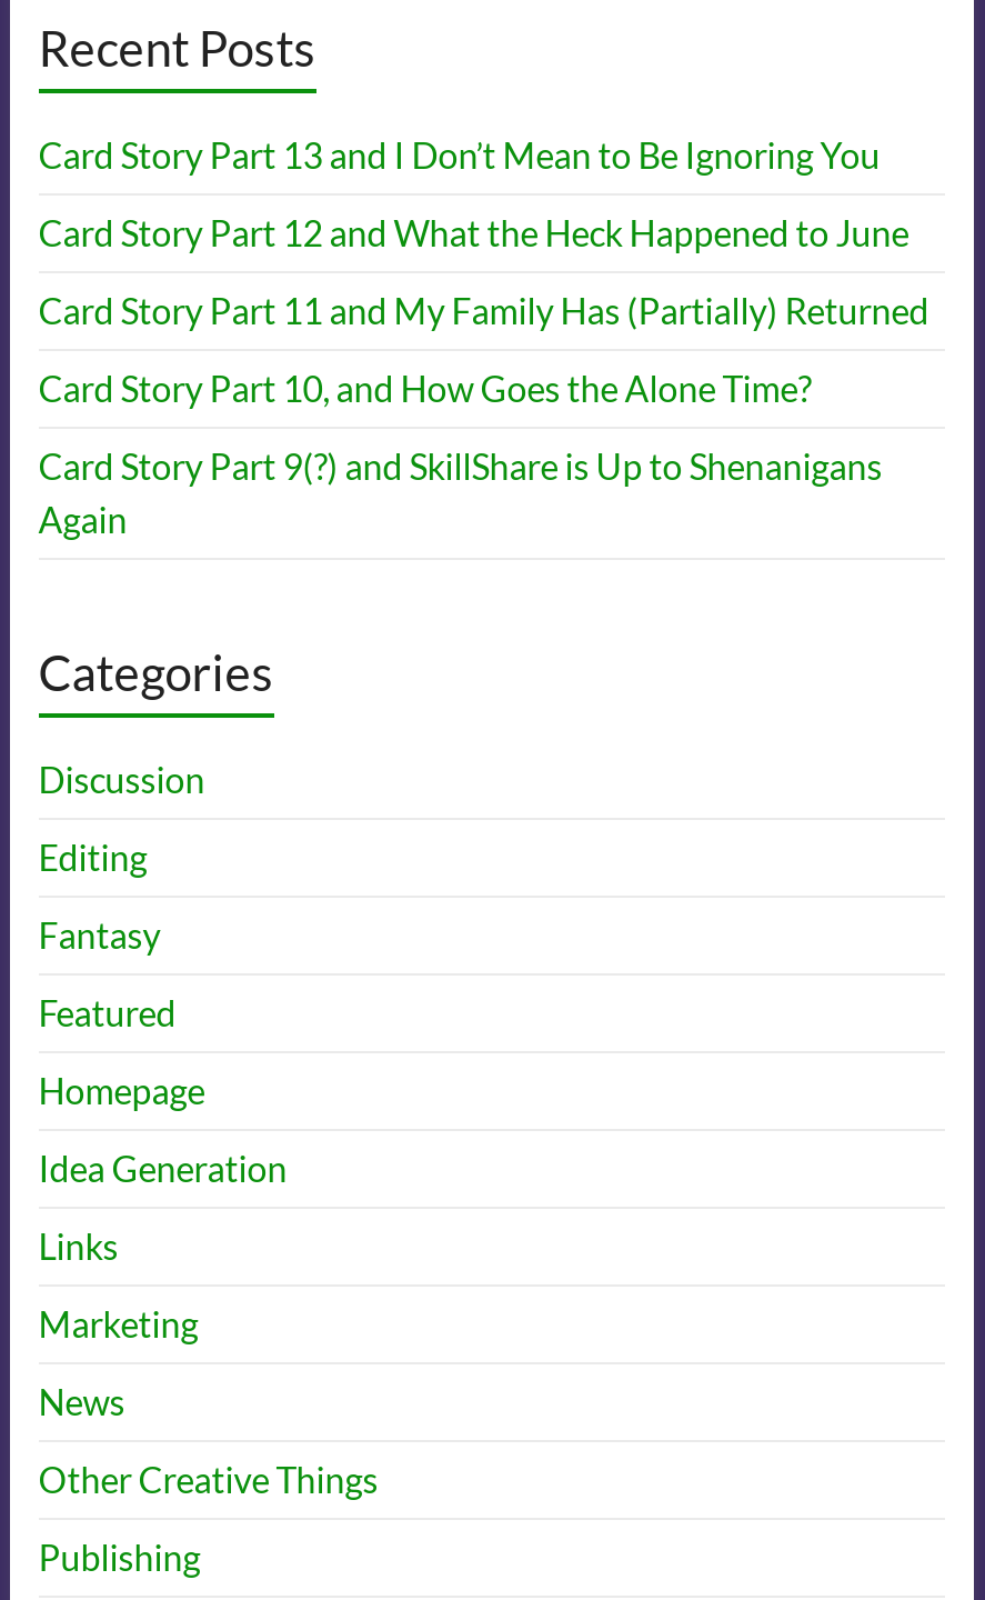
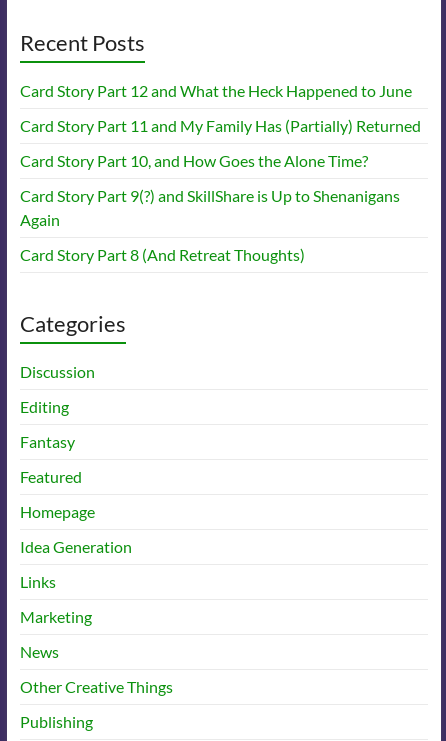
[38,134,880,176] Card Story Part 13 and I Don’t Mean to Be Ignoring You -> none
moved [38,211,929,540] -> [20,81,421,229]: Card Story Part 12 and What the Heck Happened to June | Card Story Part 11 and My Family Has (Partially) Returned | Card Story Part 10, and How Goes the Alone Time? | Card Story Part 9(?) and SkillShare is Up to Shenanigans | Again
none -> [20,245,305,264] Card Story Part 8 (And Retreat Thoughts)

